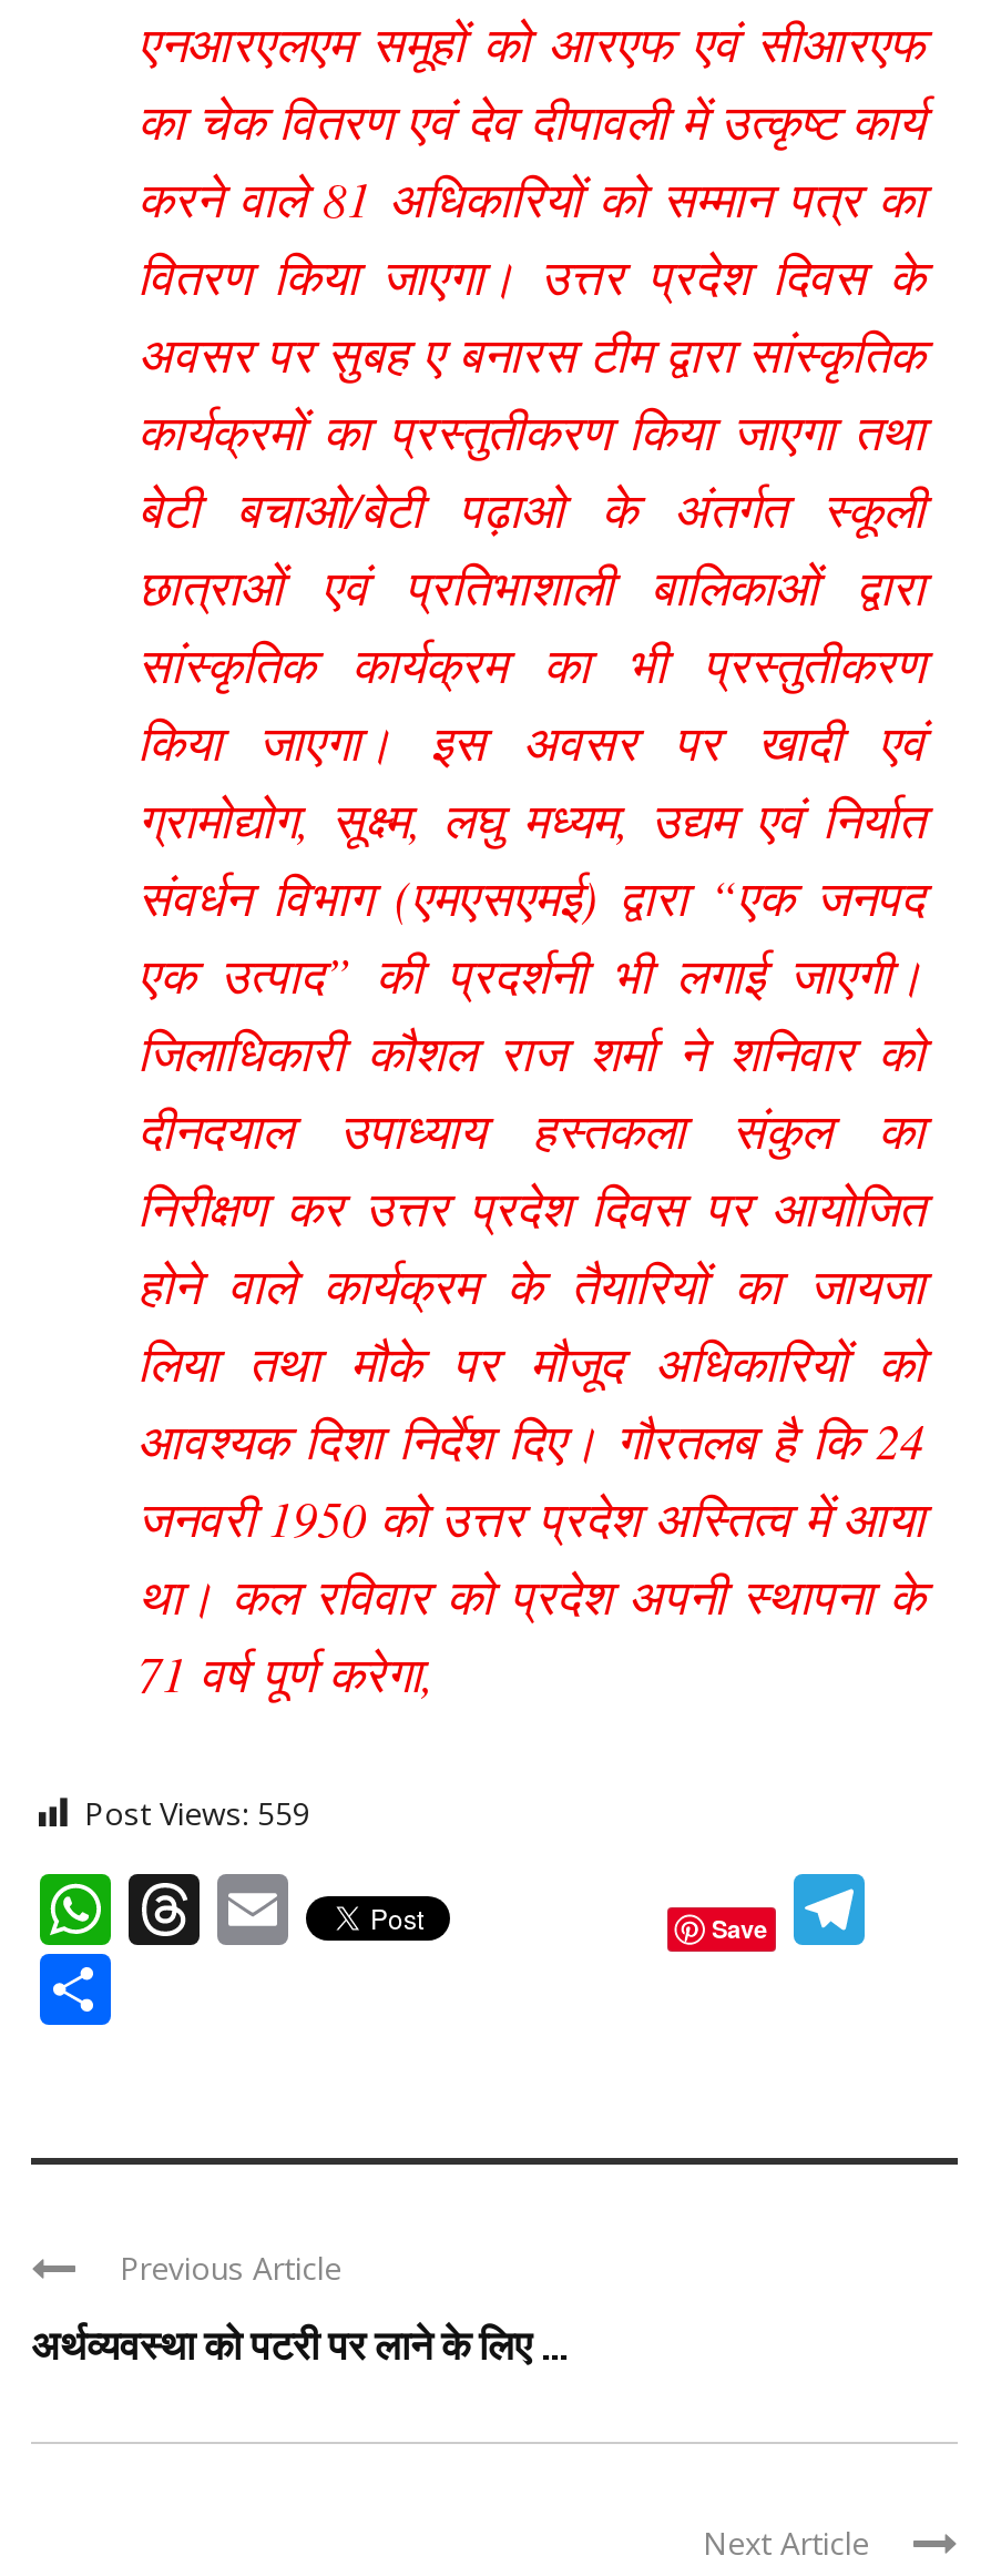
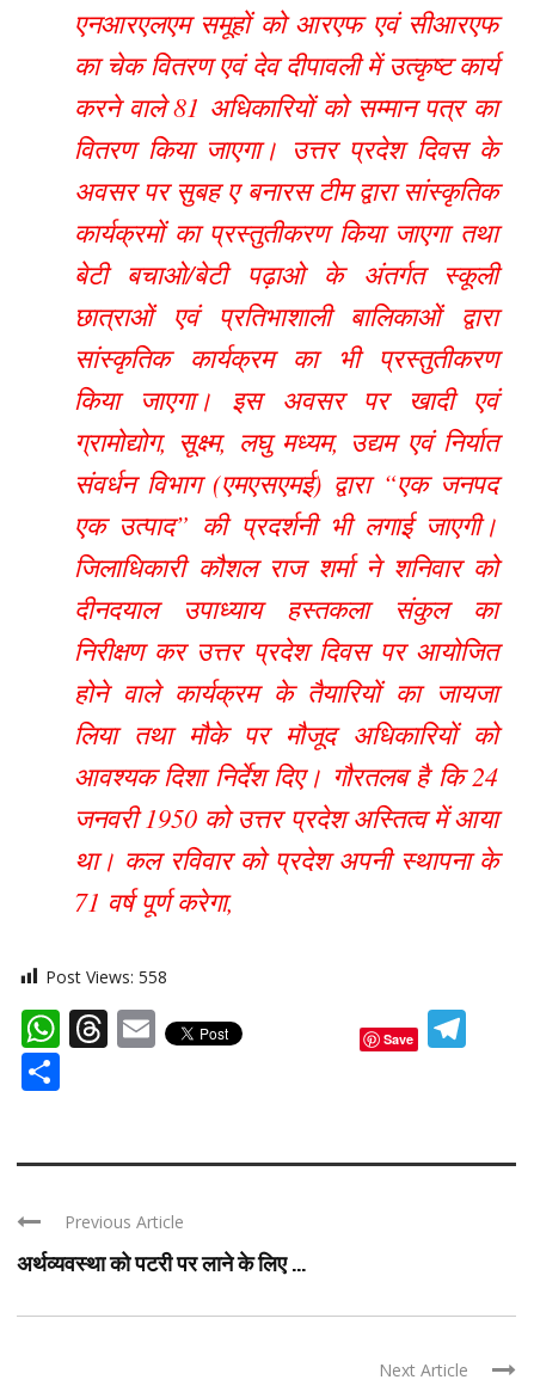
[84,1792,310,1834] Post Views: 559 -> [45,965,167,988] Post Views: 558

